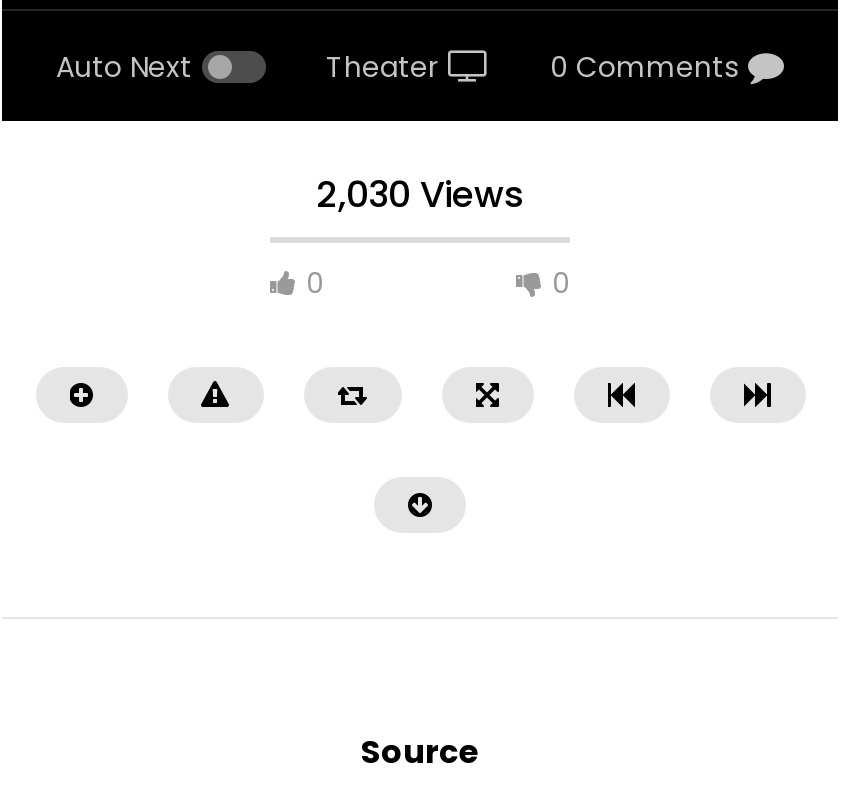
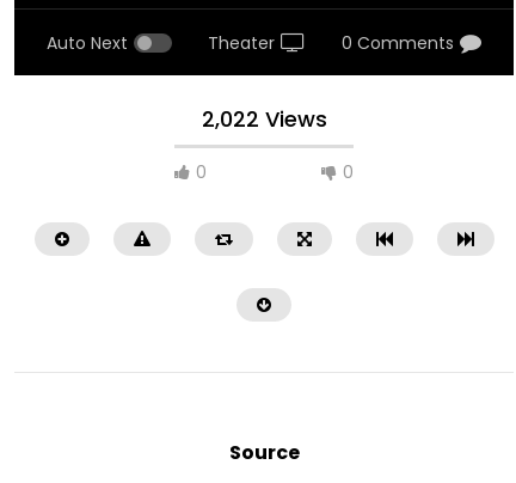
[316,169,524,219] 2,030 Views -> [201,104,327,134] 2,022 Views

